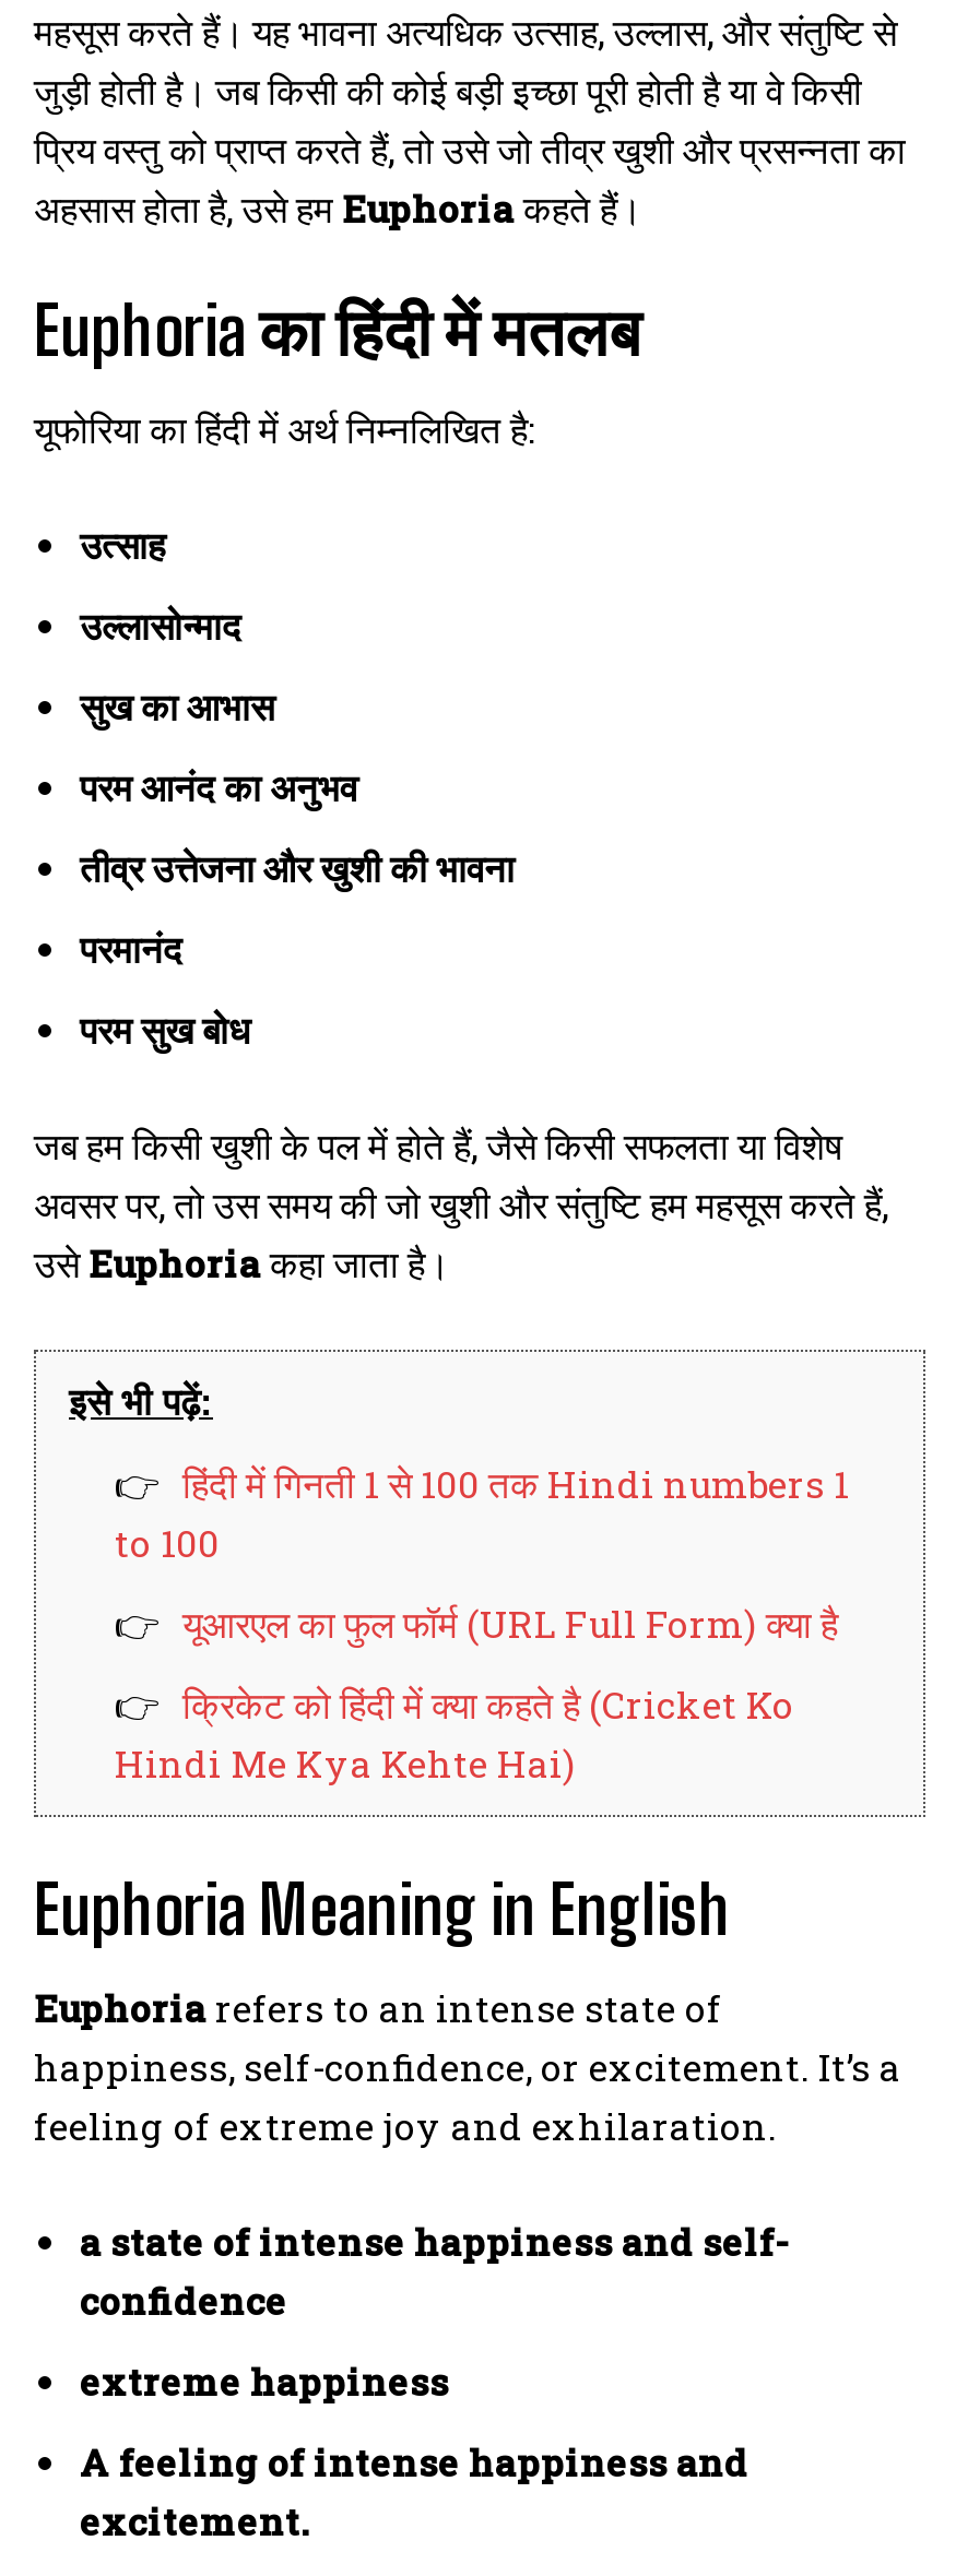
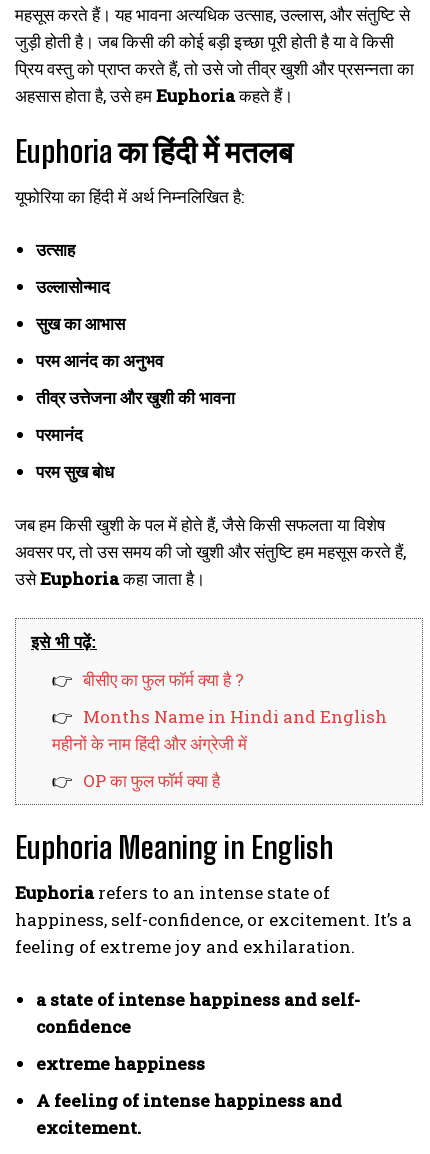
[115,1459,849,1569] हिंदी में गिनती 1 से 100 तक Hindi numbers 1 | to 100 -> [83,668,244,691] बीसीए का फुल फॉर्म क्या है ?
[182,1599,838,1649] यूआरएल का फुल फॉर्म (URL Full Form) क्या है -> [52,705,387,755] Months Name in Hindi and English | महीनों के नाम हिंदी और अंग्रेजी में
[115,1680,794,1789] क्रिकेट को हिंदी में क्या कहते है (Cricket Ko | Hindi Me Kya Kehte Hai) -> [83,769,224,792] OP का फुल फॉर्म क्या है

